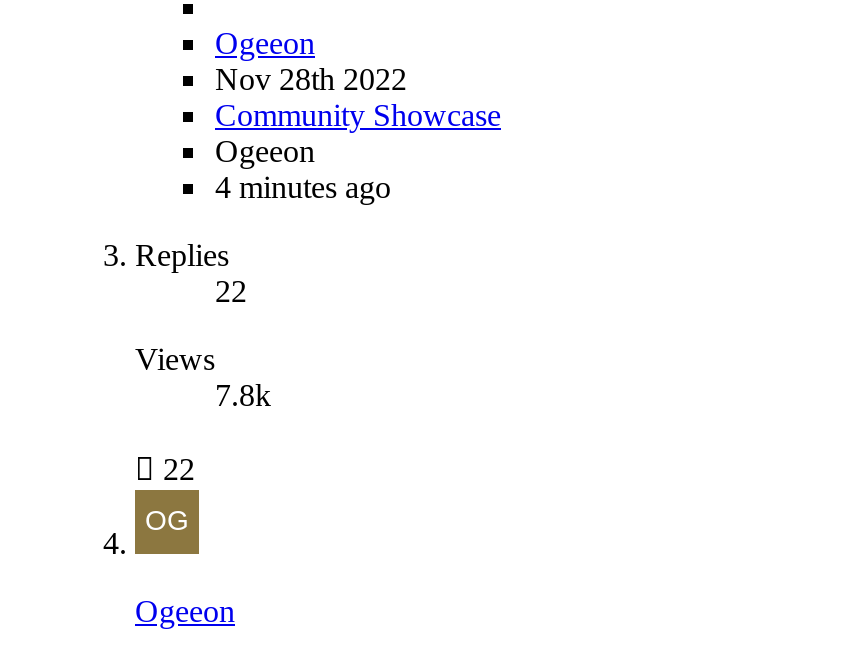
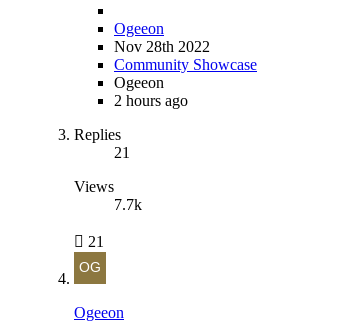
[215,170,391,204] 4 minutes ago -> [114,91,188,108] 2 hours ago
[215,274,247,308] 22 -> [114,143,130,160] 21
[215,378,271,412] 7.8k -> [114,195,142,212] 7.7k
[155,452,195,486] 22 -> [84,232,104,249] 21

